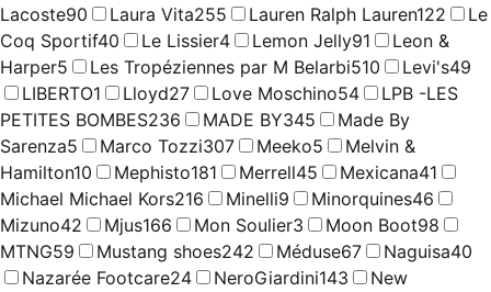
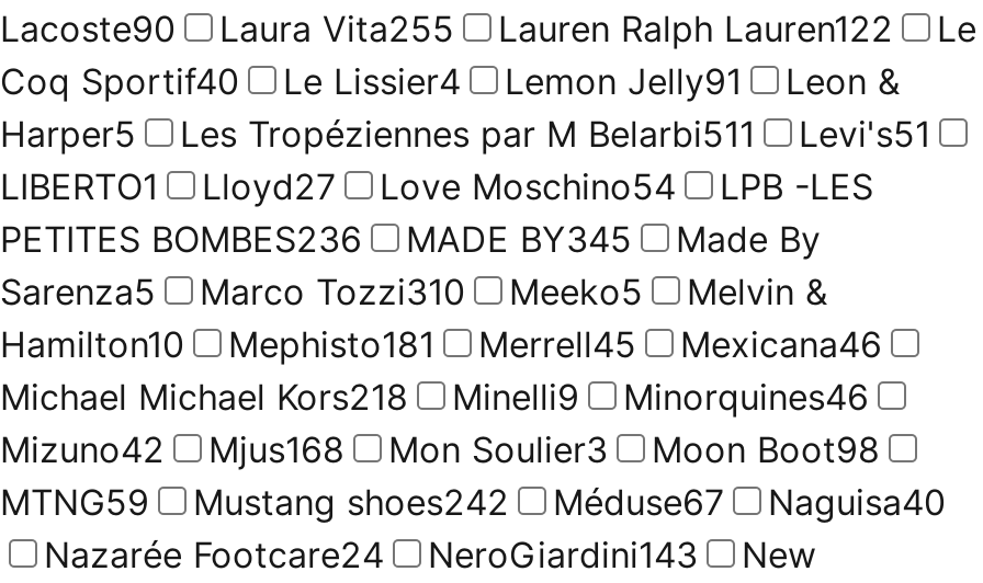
[90,56,380,78] Les Tropéziennes par M Belarbi510 -> [180,112,755,155] Les Tropéziennes par M Belarbi511
[402,56,471,78] Levi's49 -> [799,112,930,155] Levi's51
[0,135,415,157] Sarenza5 Marco Tozzi307 Meeko5 Melvin & -> [0,269,827,313] Sarenza5 Marco Tozzi310 Meeko5 Melvin &
[0,161,437,183] Hamilton10 Mephisto181 Merrell45 Mexicana41 -> [0,322,882,366] Hamilton10 Mephisto181 Merrell45 Mexicana46
[0,188,204,210] Michael Michael Kors216 -> [0,375,408,418] Michael Michael Kors218
[0,214,439,236] Mizuno42 Mjus166 Mon Soulier3 Moon Boot98 -> [0,427,880,471] Mizuno42 Mjus168 Mon Soulier3 Moon Boot98

